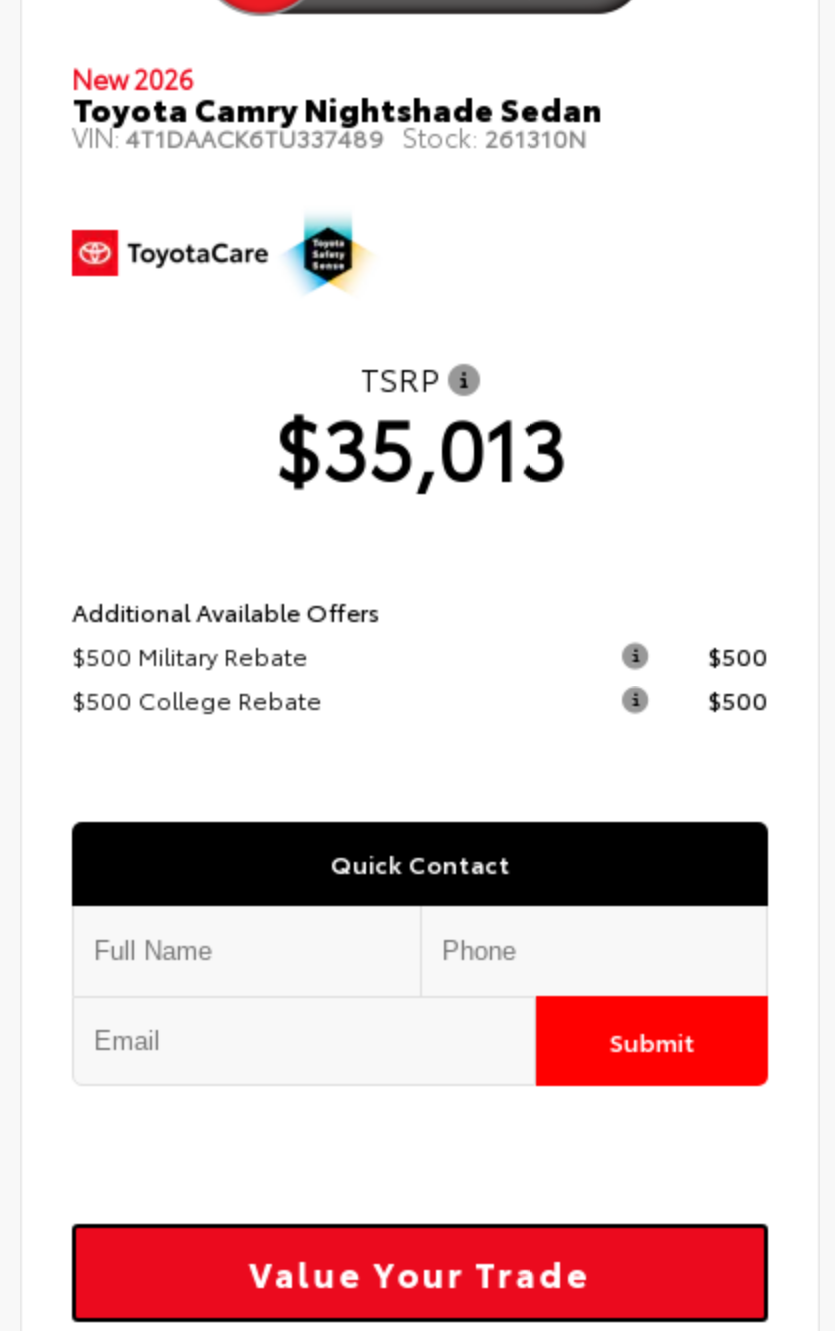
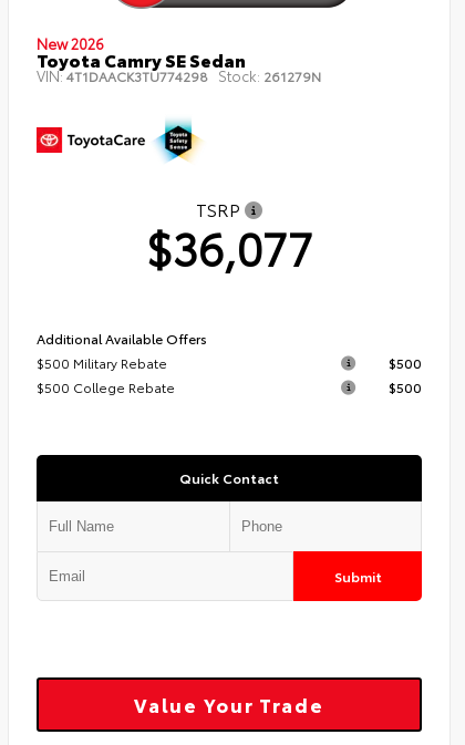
[72,83,602,129] Toyota Camry Nightshade Sedan -> [37,46,246,71] Toyota Camry SE Sedan
[72,117,586,153] VIN:4T1DAACK6TU337489 Stock:261310N -> [37,65,321,85] VIN:4T1DAACK3TU774298 Stock:261279N
[274,388,566,502] $35,013 -> [146,215,313,278] $36,077

